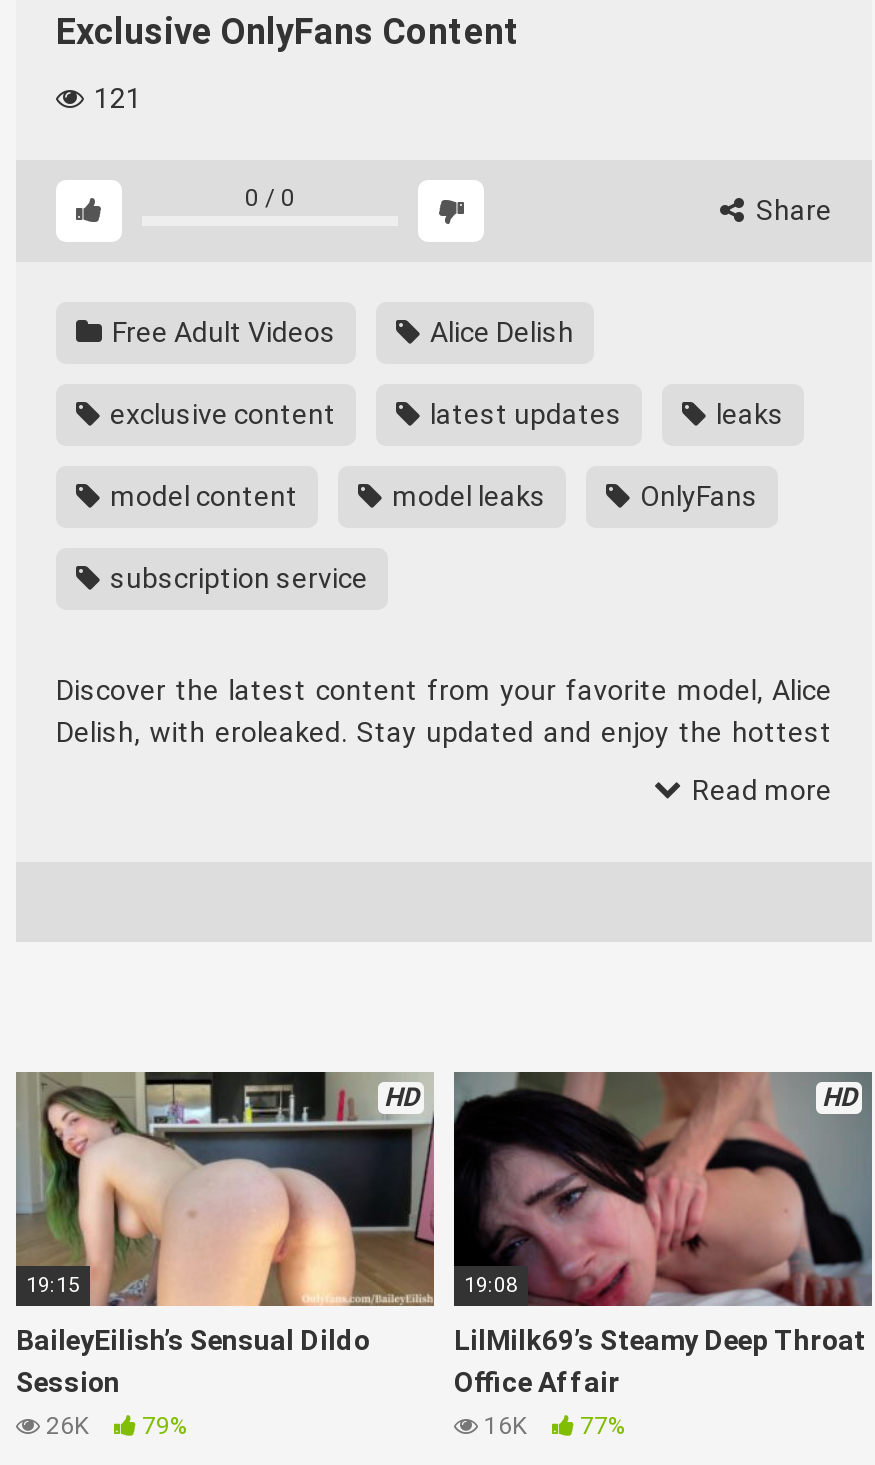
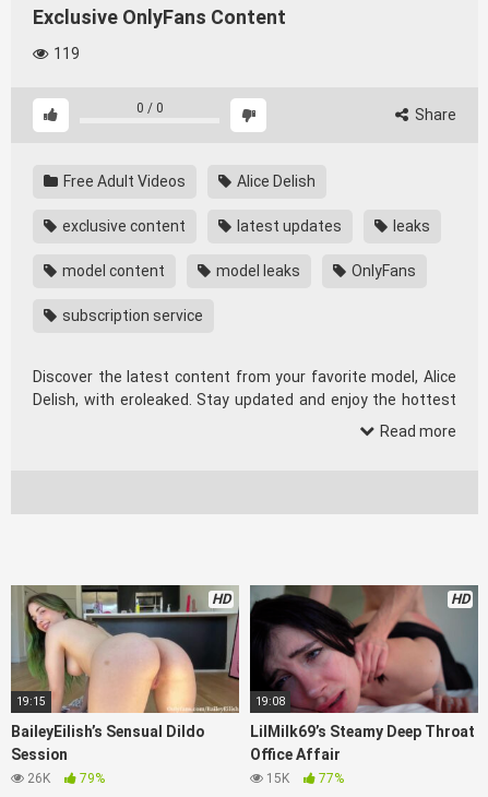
[88,82,142,114] 121 -> [50,45,80,62] 119
[478,1413,626,1441] 16K 77% -> [263,771,344,786] 15K 77%

